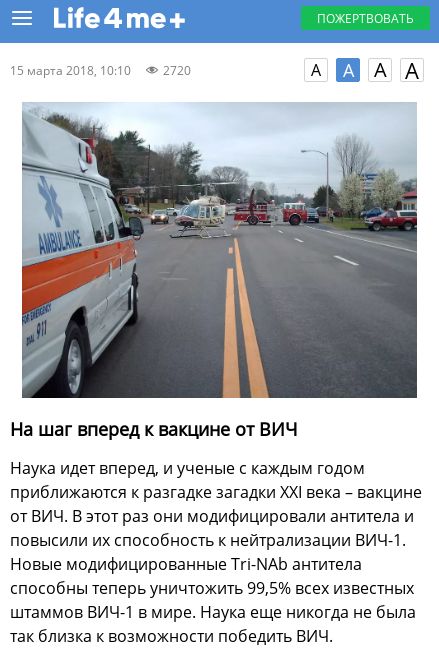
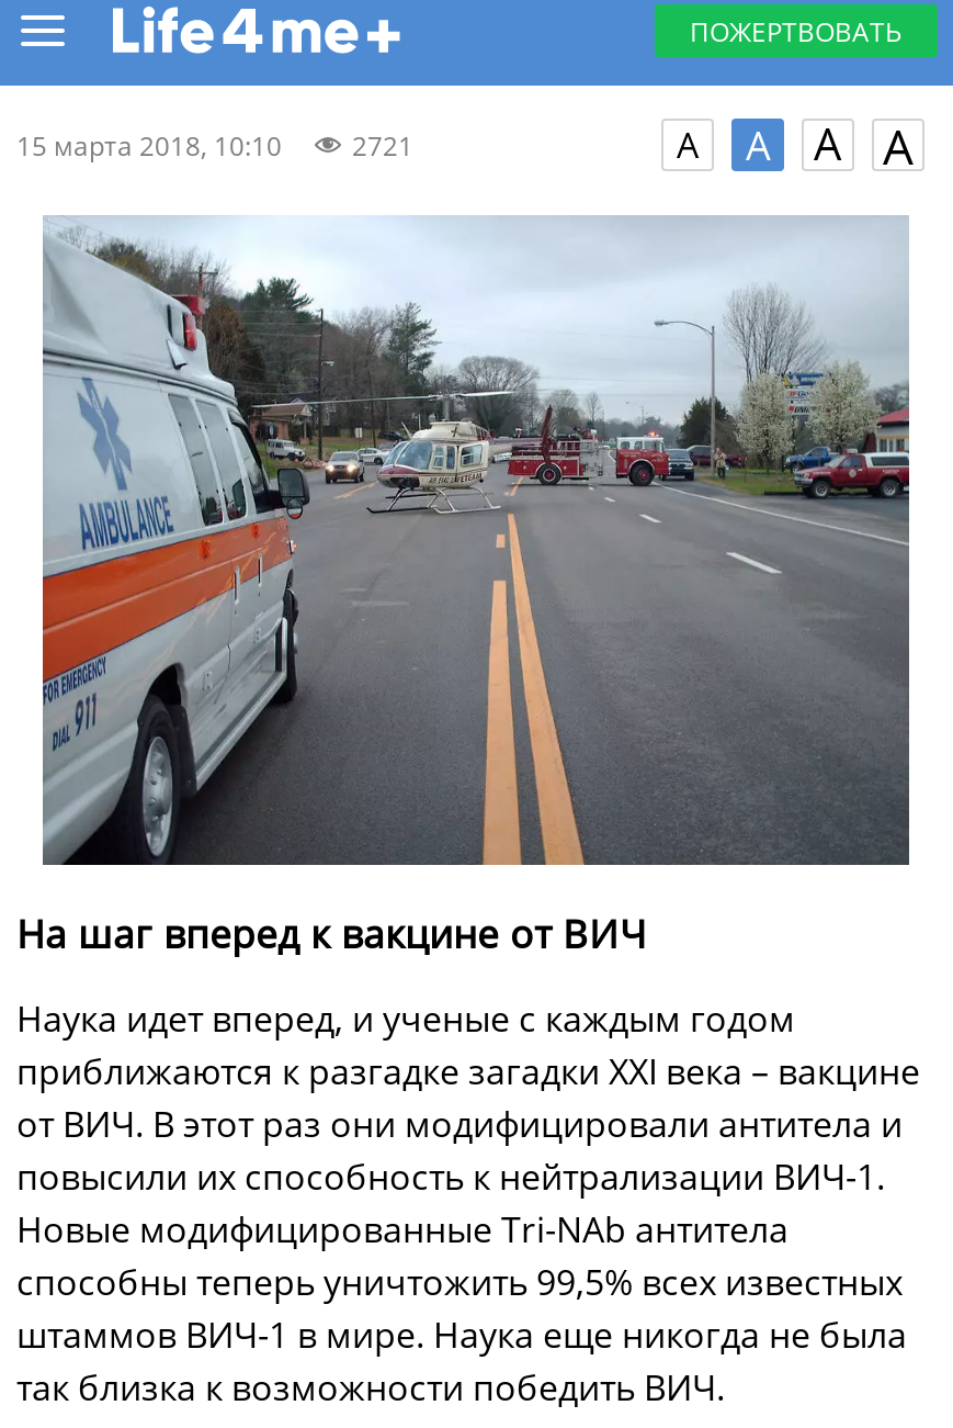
[10,61,191,78] 15 марта 2018, 10:10 2720 -> [16,126,413,164] 15 марта 2018, 10:10 2721

